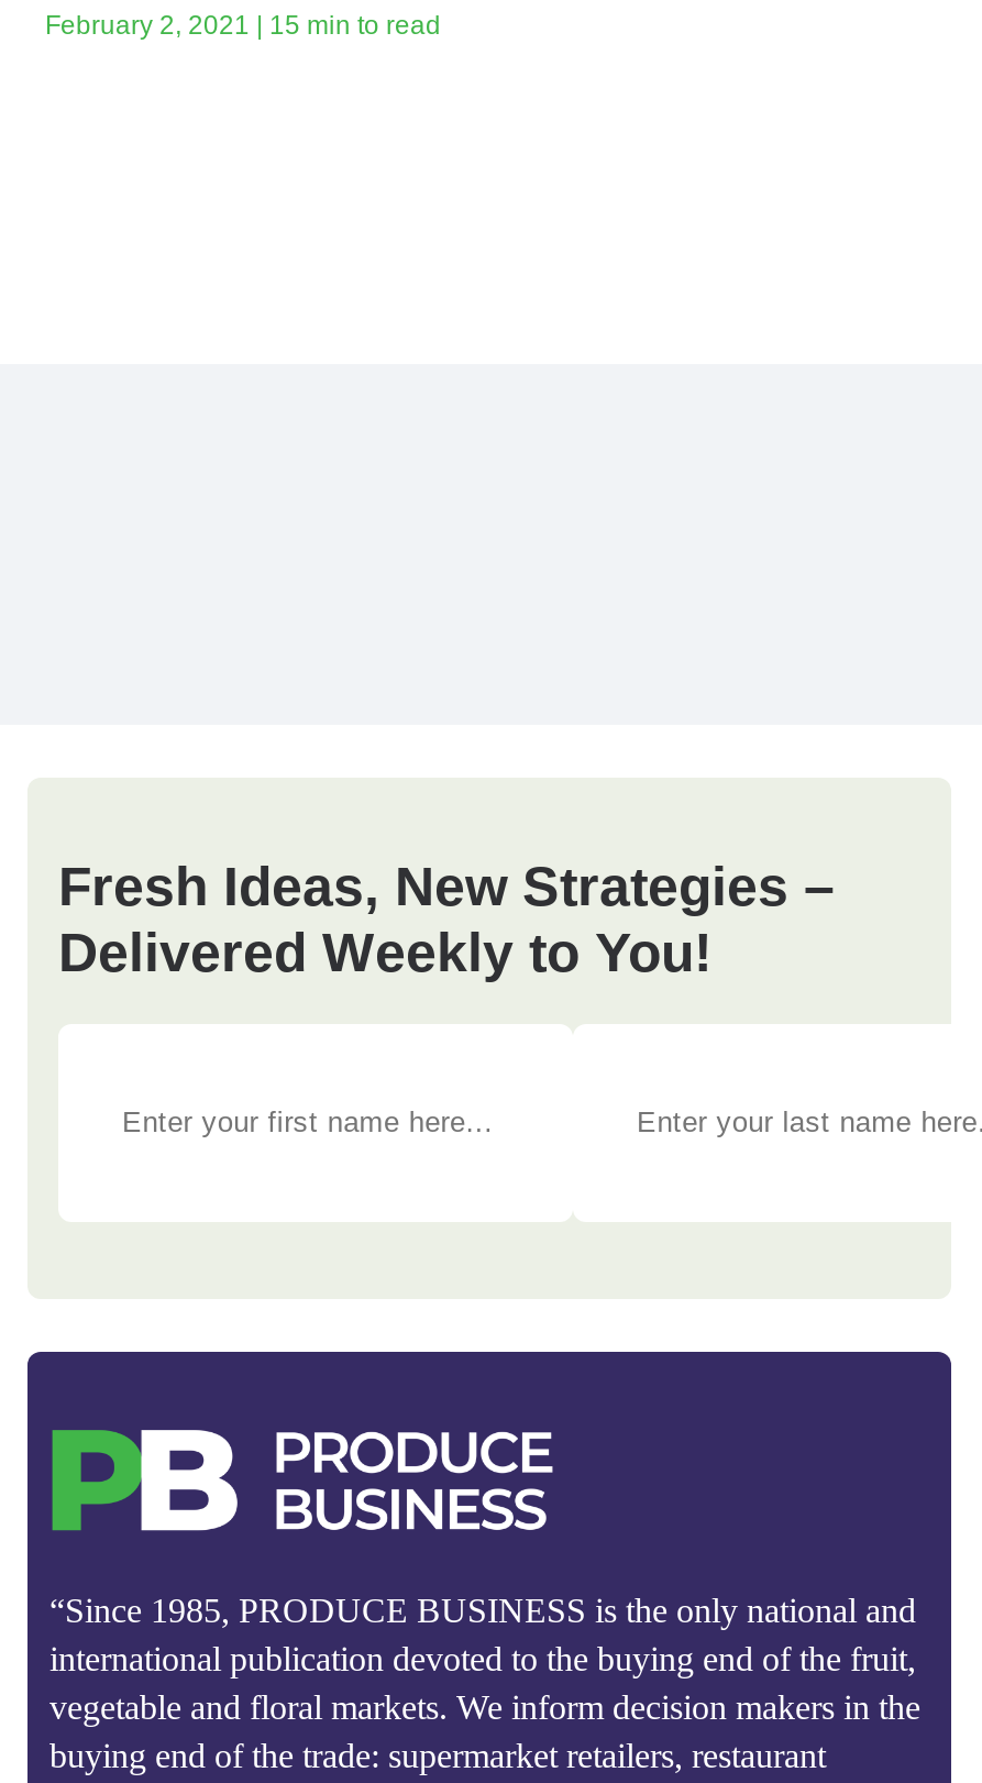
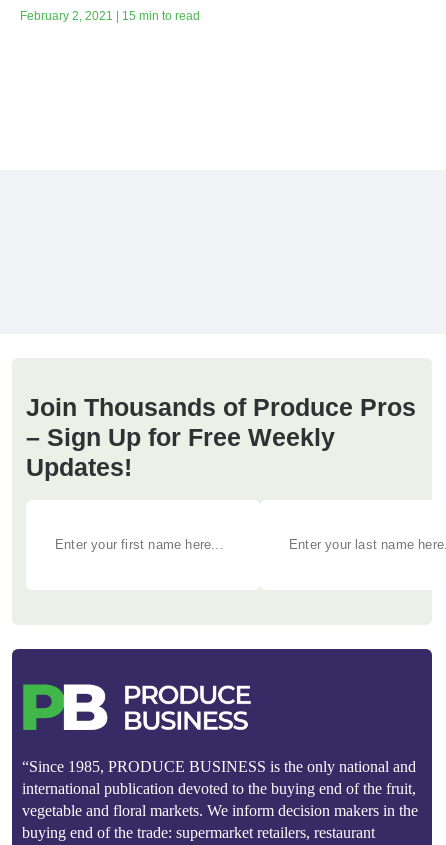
[58,854,835,982] Fresh Ideas, New Strategies – | Delivered Weekly to You! -> [26,393,416,481] Join Thousands of Produce Pros | – Sign Up for Free Weekly | Updates!

